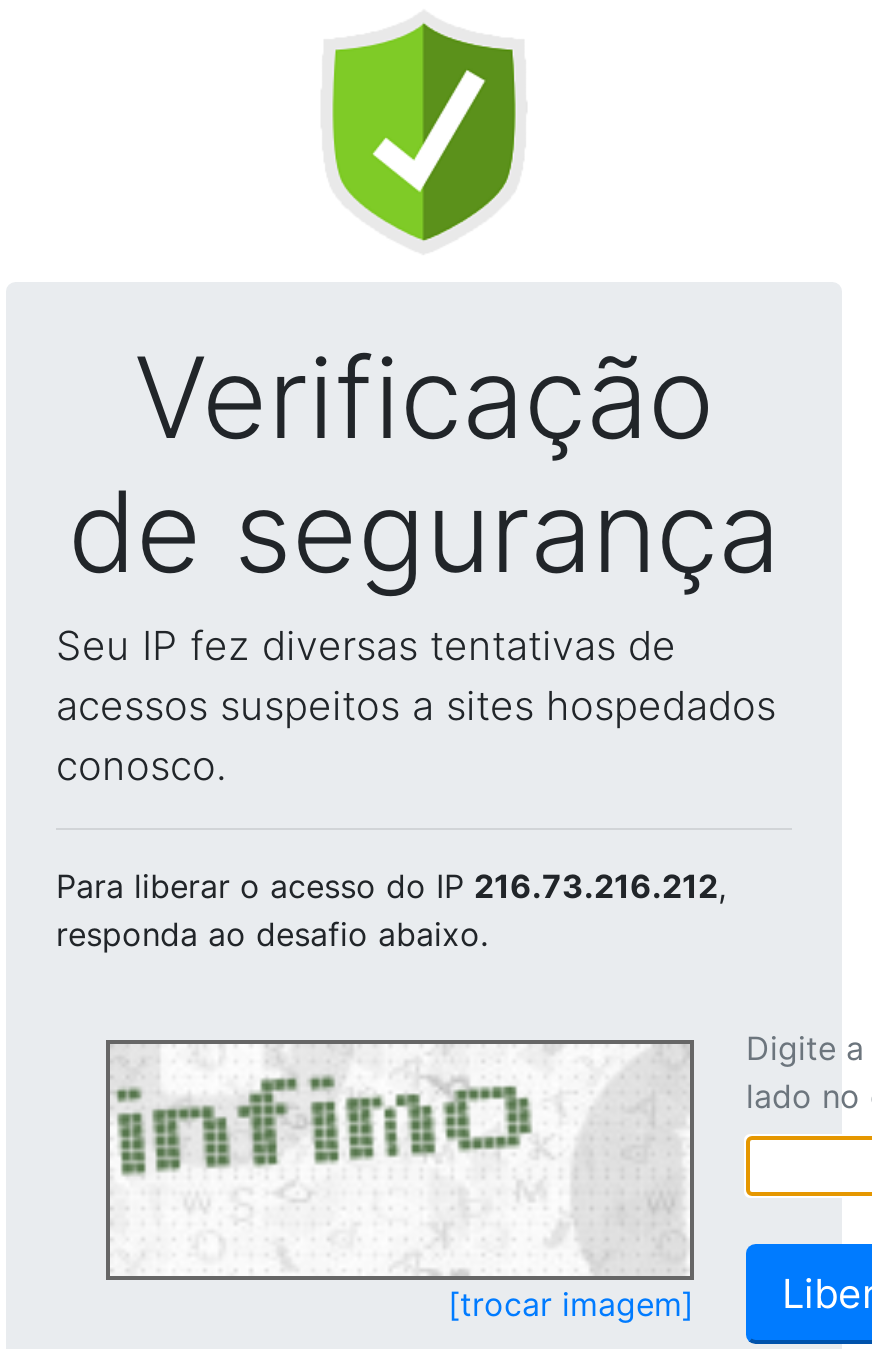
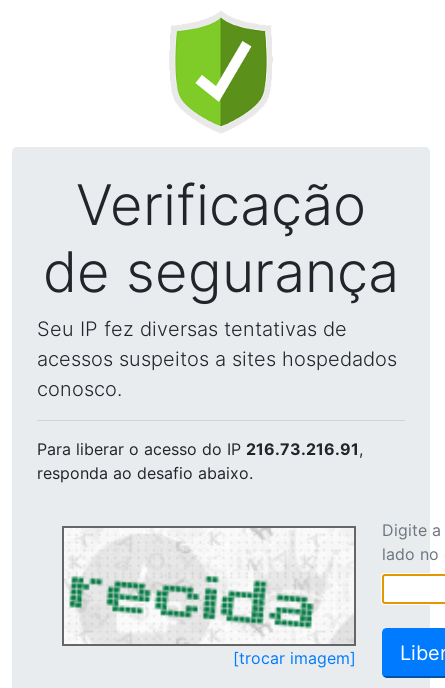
[56,866,726,906] Para liberar o acesso do IP 216.73.216.212, -> [37,439,363,459] Para liberar o acesso do IP 216.73.216.91,
[114,1046,680,1272] [image] -> [65,530,349,642] [image]

